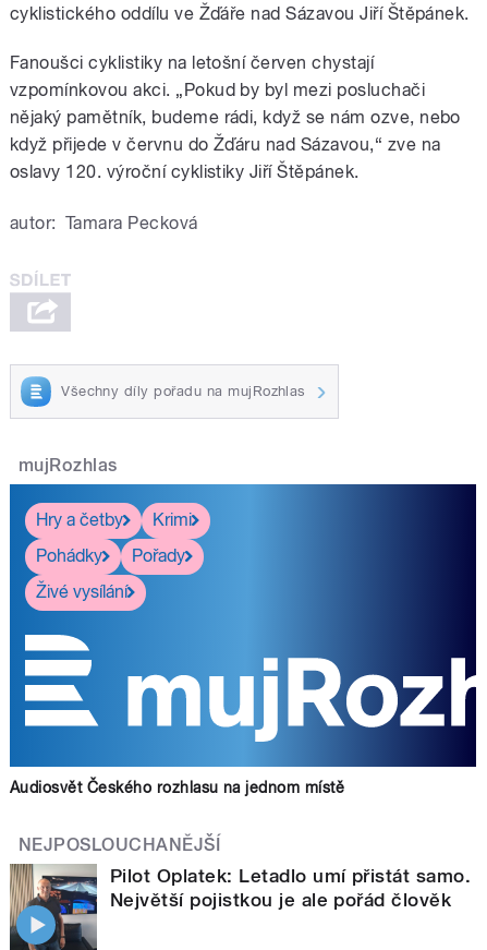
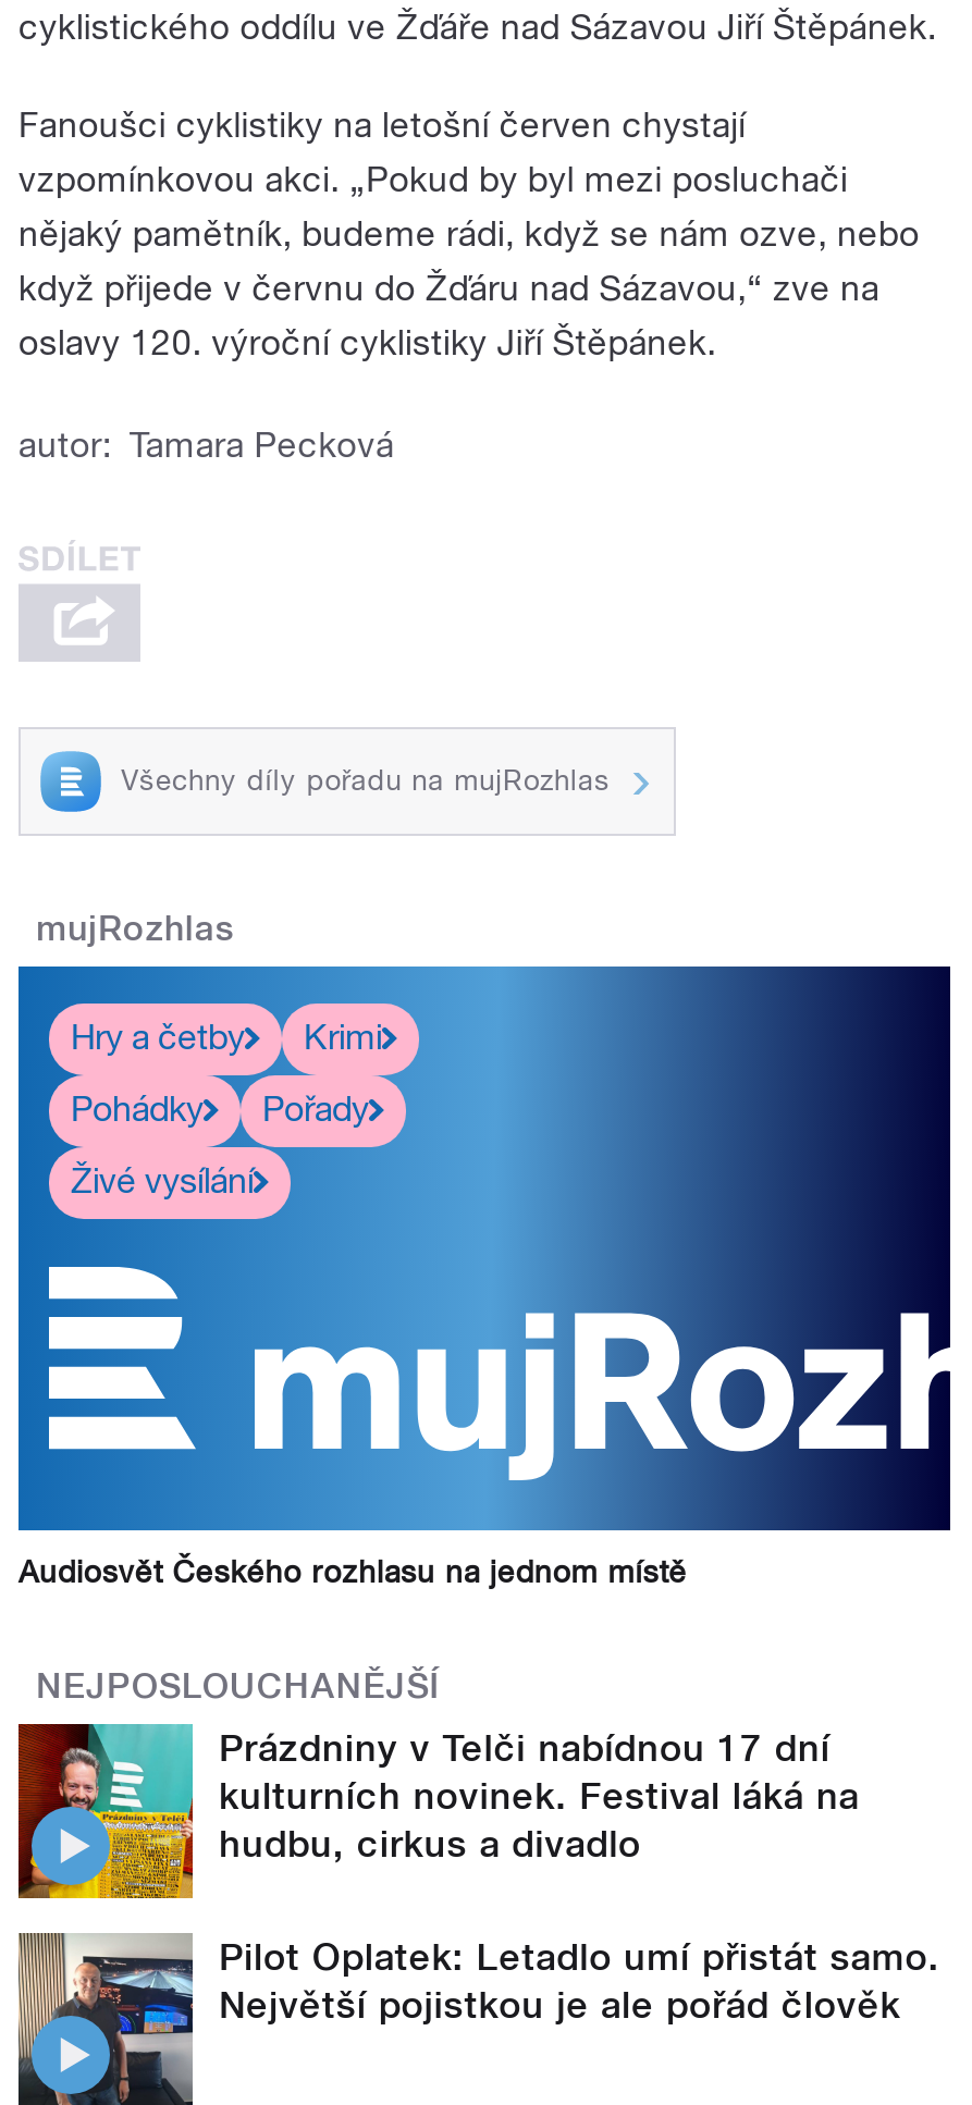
none -> [16,1722,859,1900] [image] | Prázdniny v Telči nabídnou 17 dní | kulturních novinek. Festival láká na | hudbu, cirkus a divadlo

